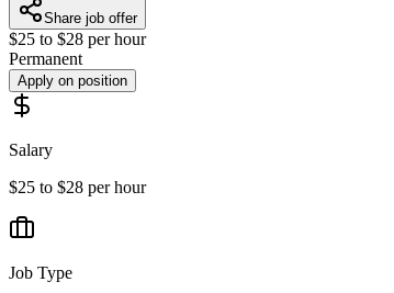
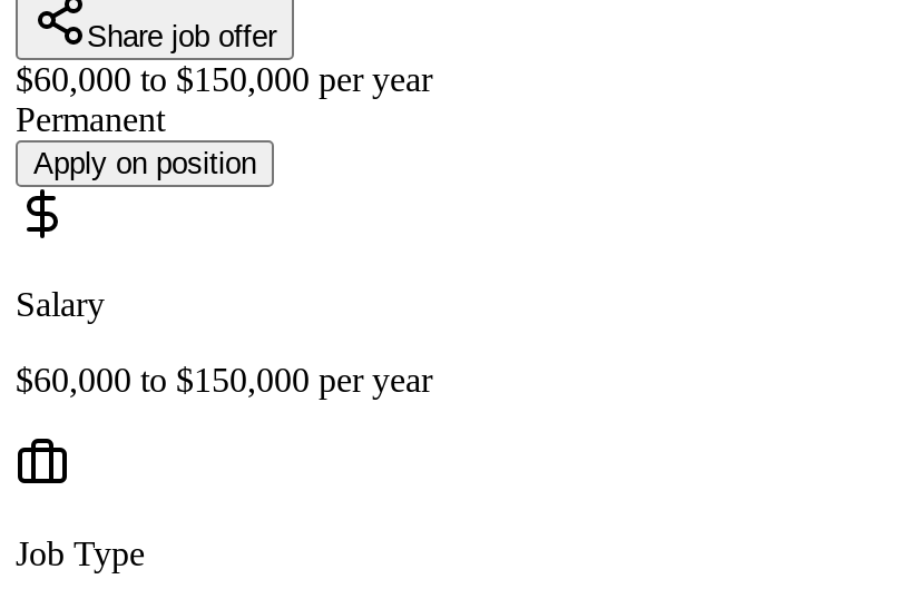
[9,30,146,49] $25 to $28 per hour -> [16,61,432,98] $60,000 to $150,000 per year
[9,178,146,197] $25 to $28 per hour -> [16,361,432,399] $60,000 to $150,000 per year

